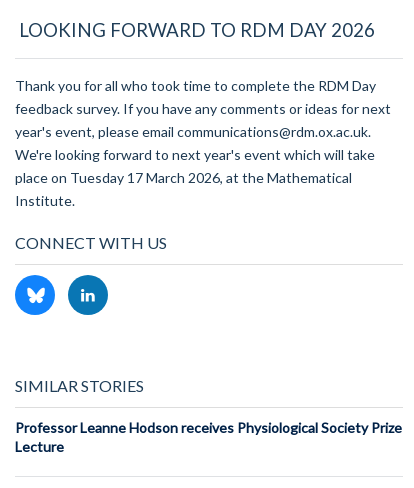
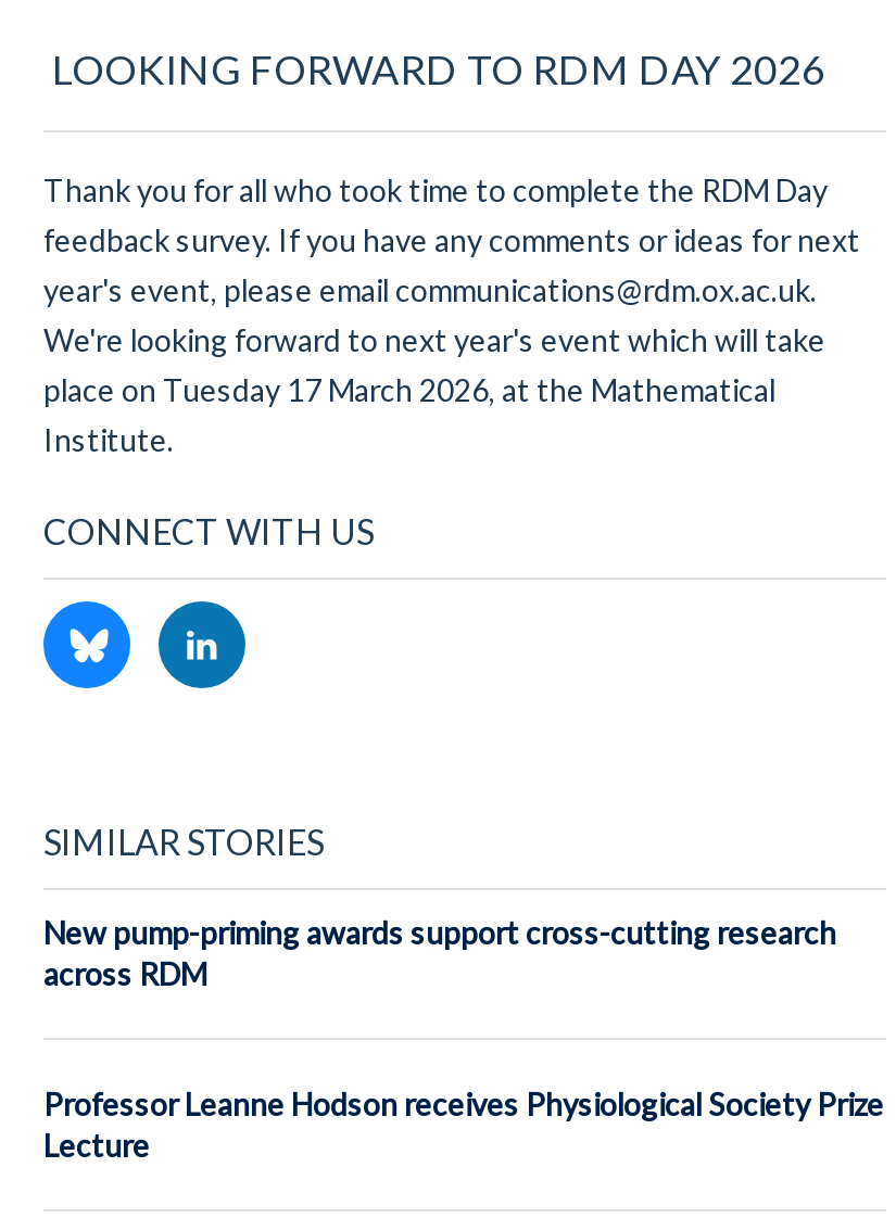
none -> [43,914,836,993] New pump-priming awards support cross-cutting research | across RDM

